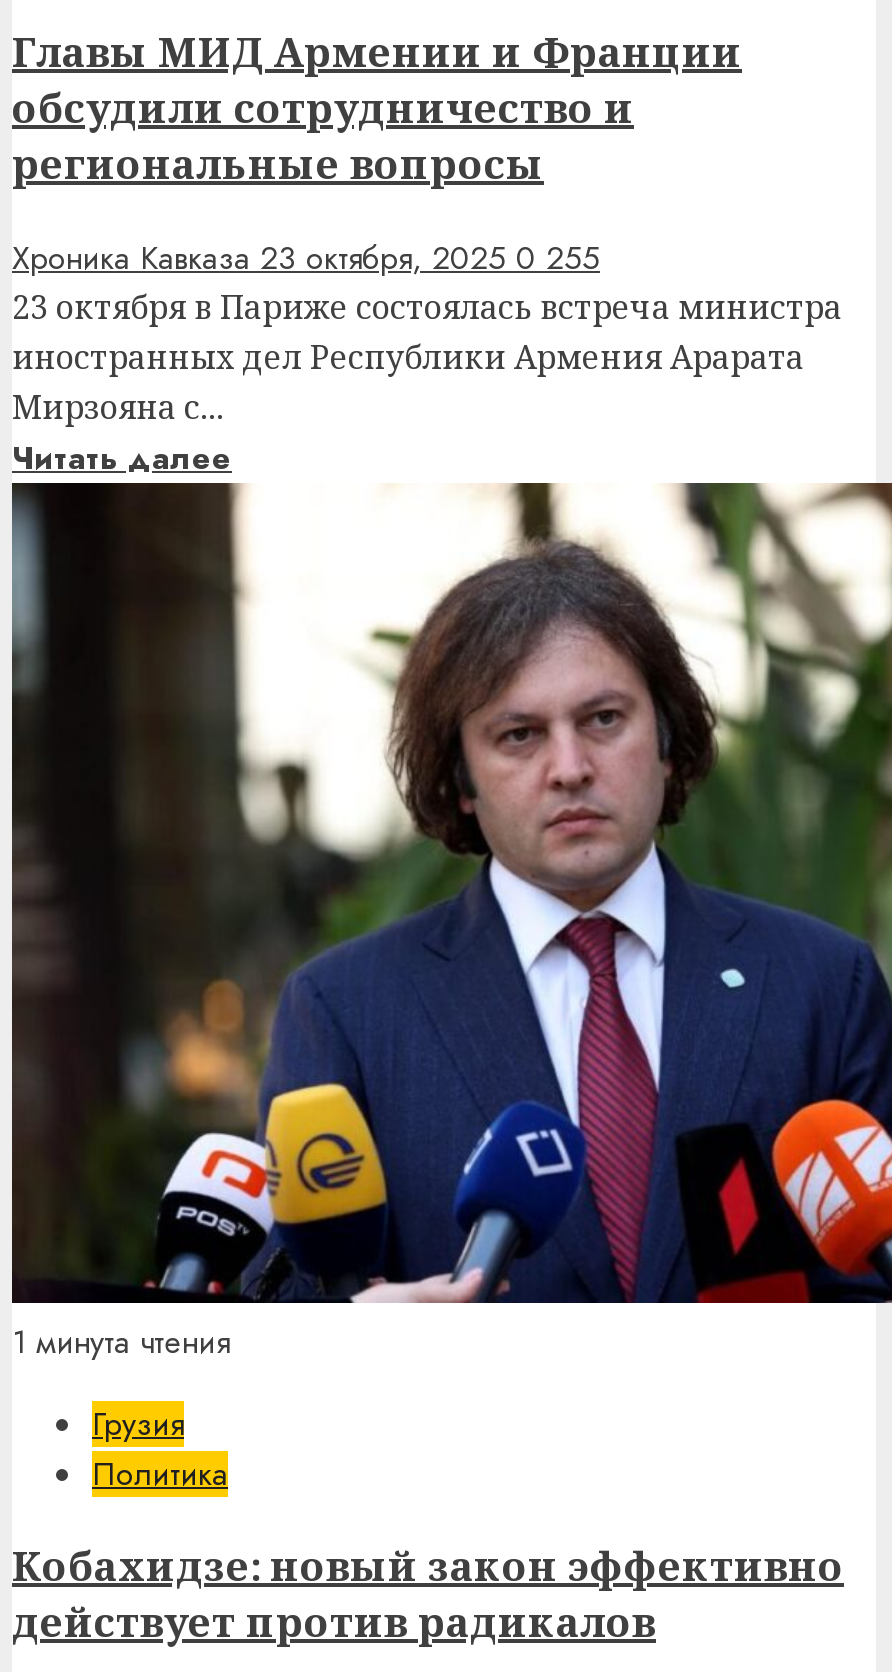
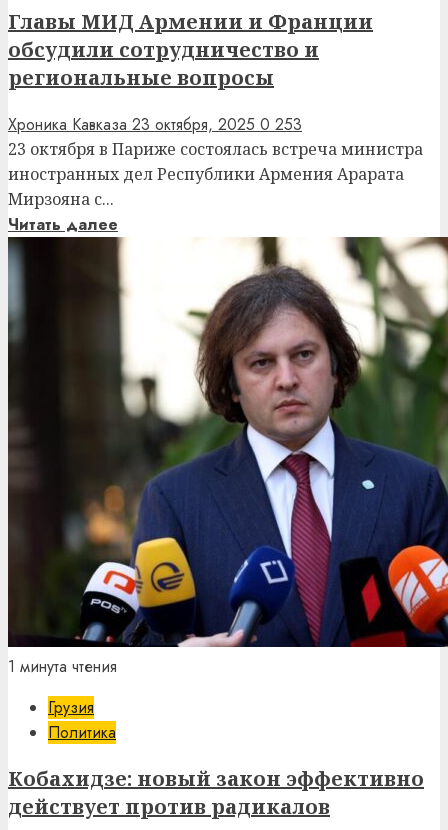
[12,235,600,281] Хроника Кавказа 23 октября, 2025 0 255 -> [8,113,302,136] Хроника Кавказа 23 октября, 2025 0 253

